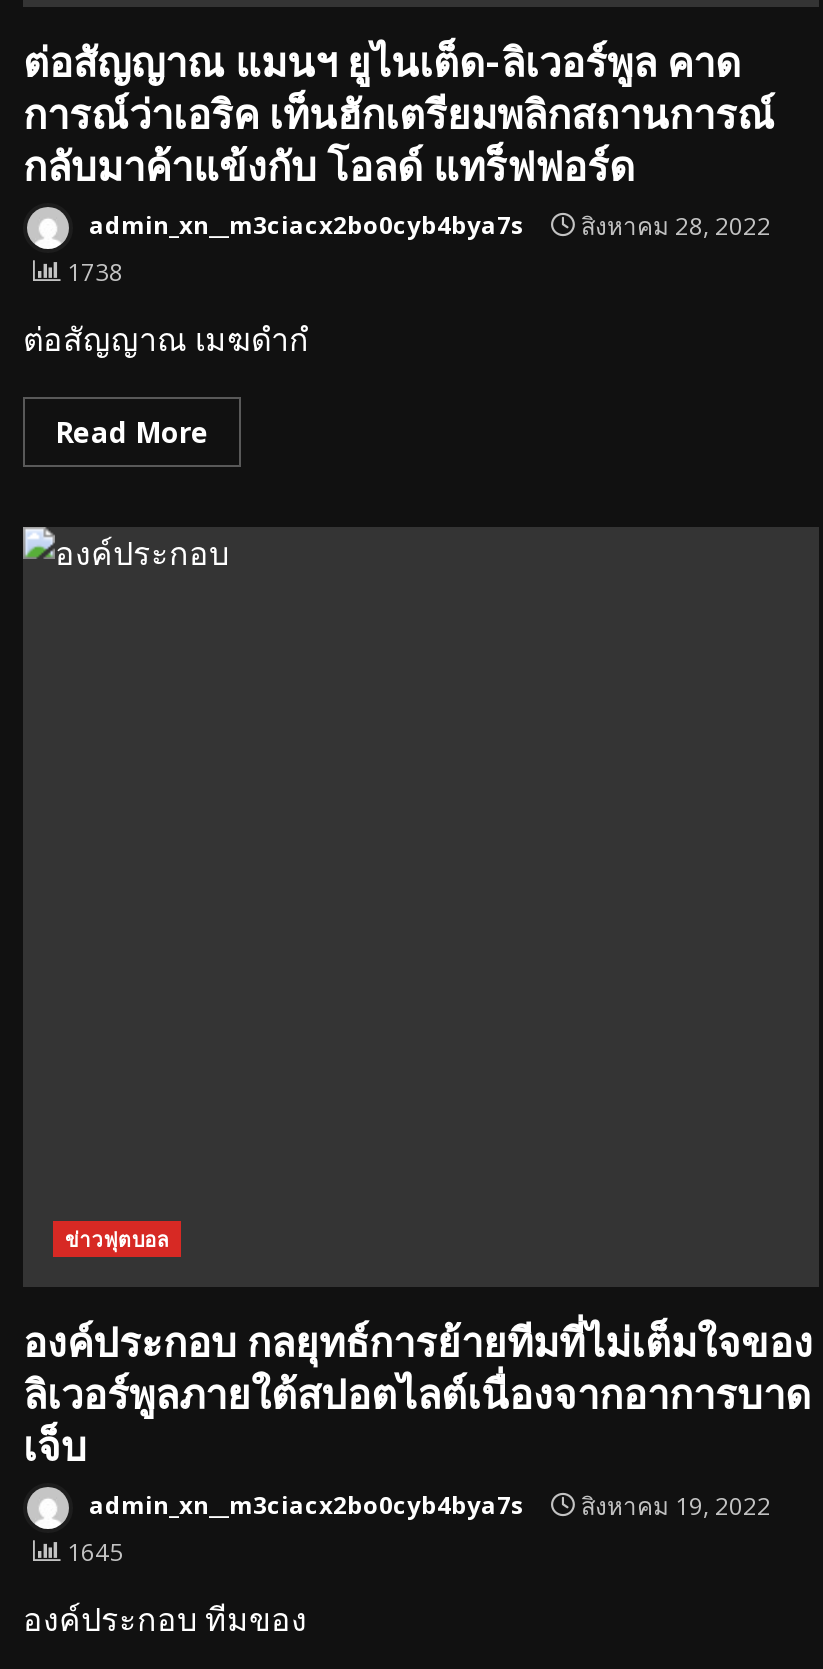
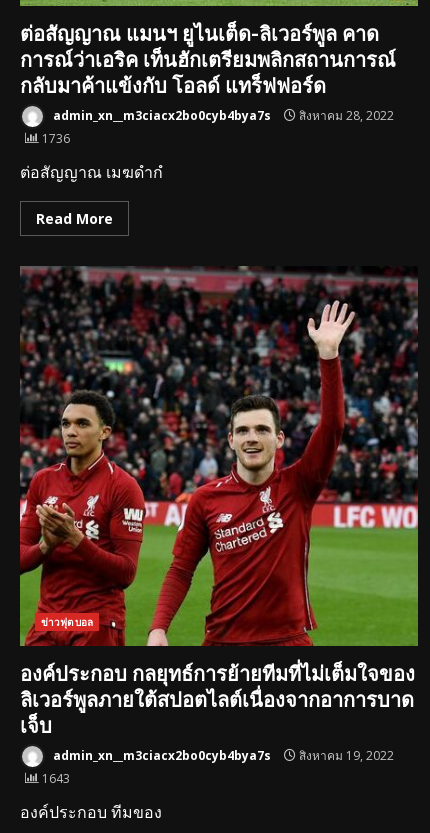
[67,255,123,289] 1738 -> [42,130,70,147] 1736
none -> [19,266,419,647] [image]
[67,1535,123,1569] 1645 -> [42,770,70,787] 1643

